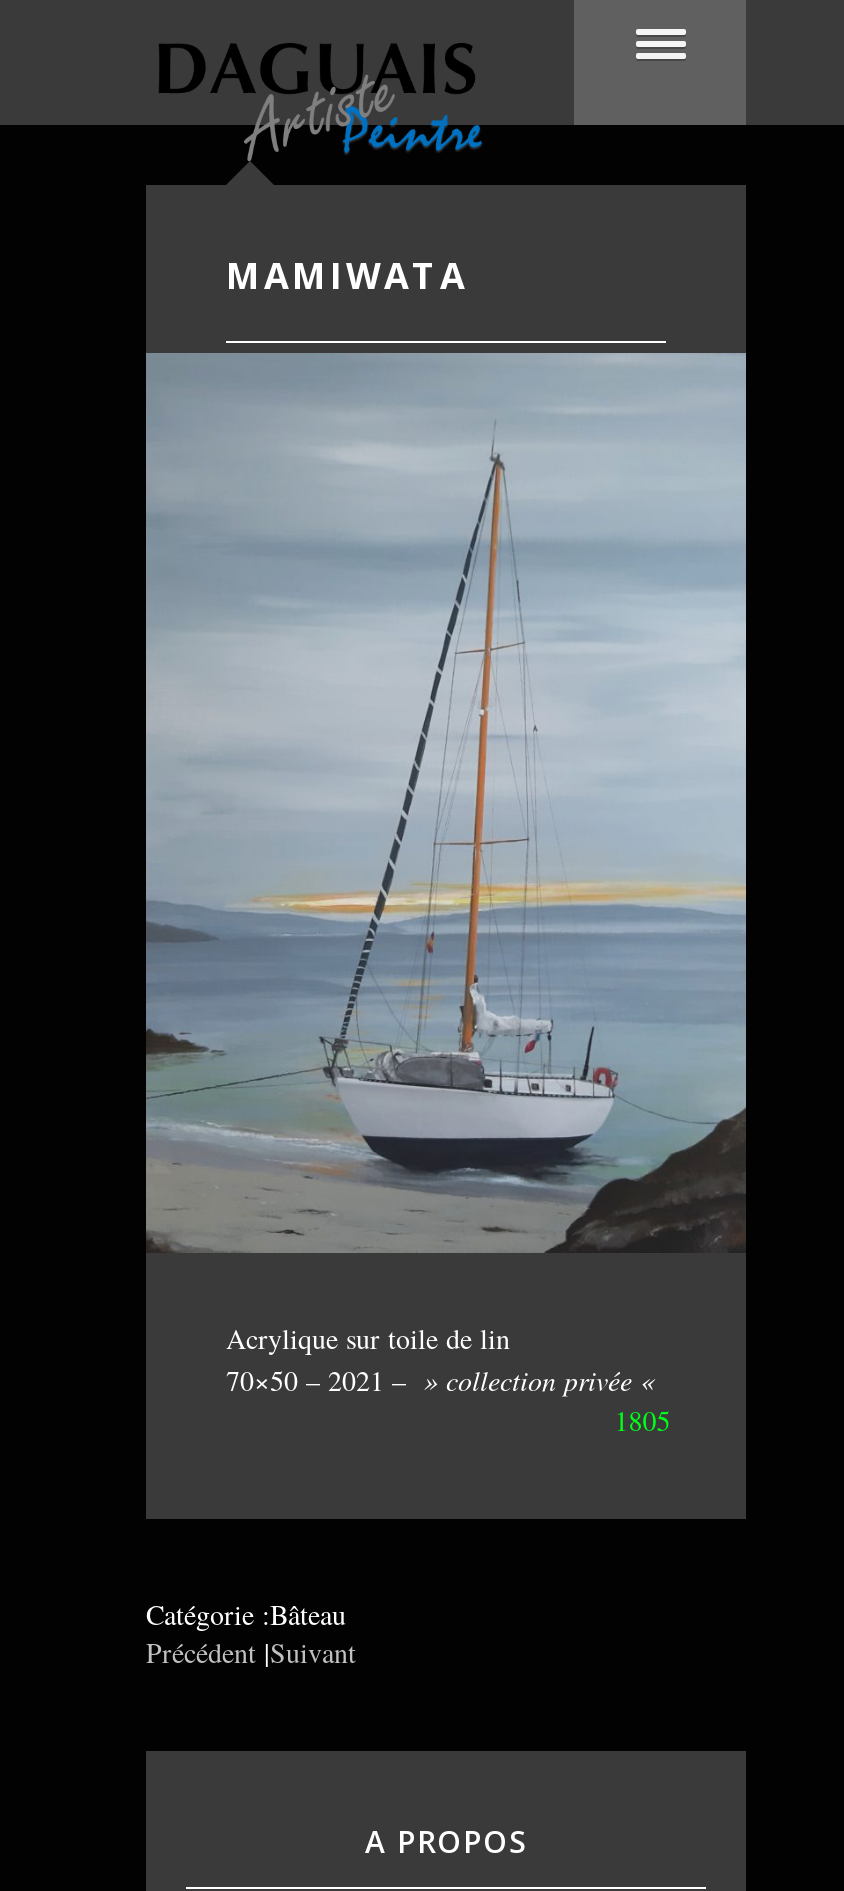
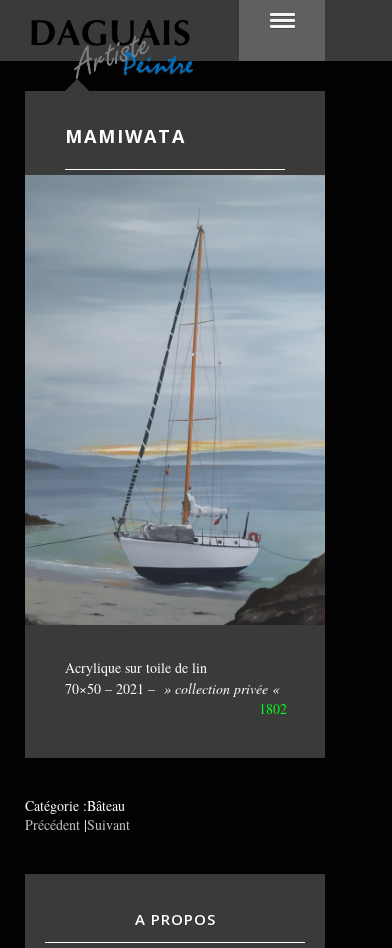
[614,1401,670,1439] 1805 -> [259,699,287,718] 1802

